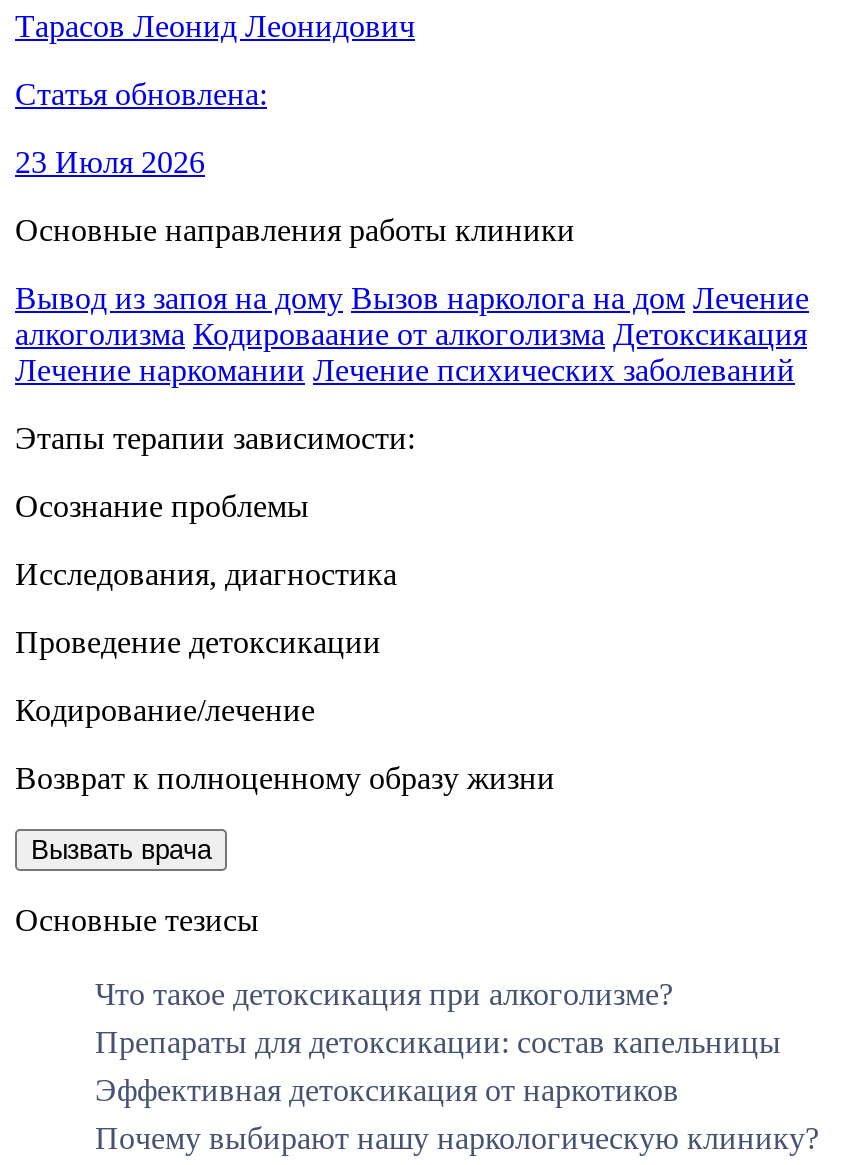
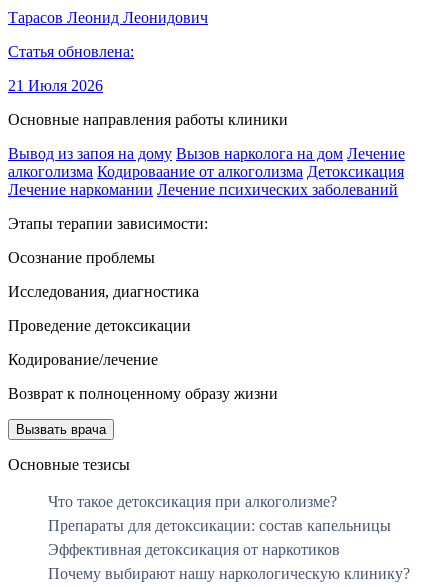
[15,145,205,179] 23 Июля 2026 -> [8,77,103,94] 21 Июля 2026

